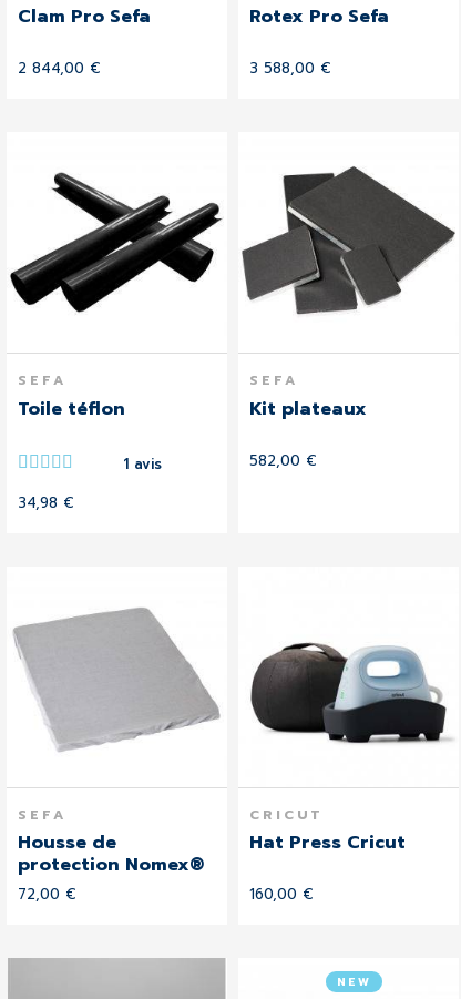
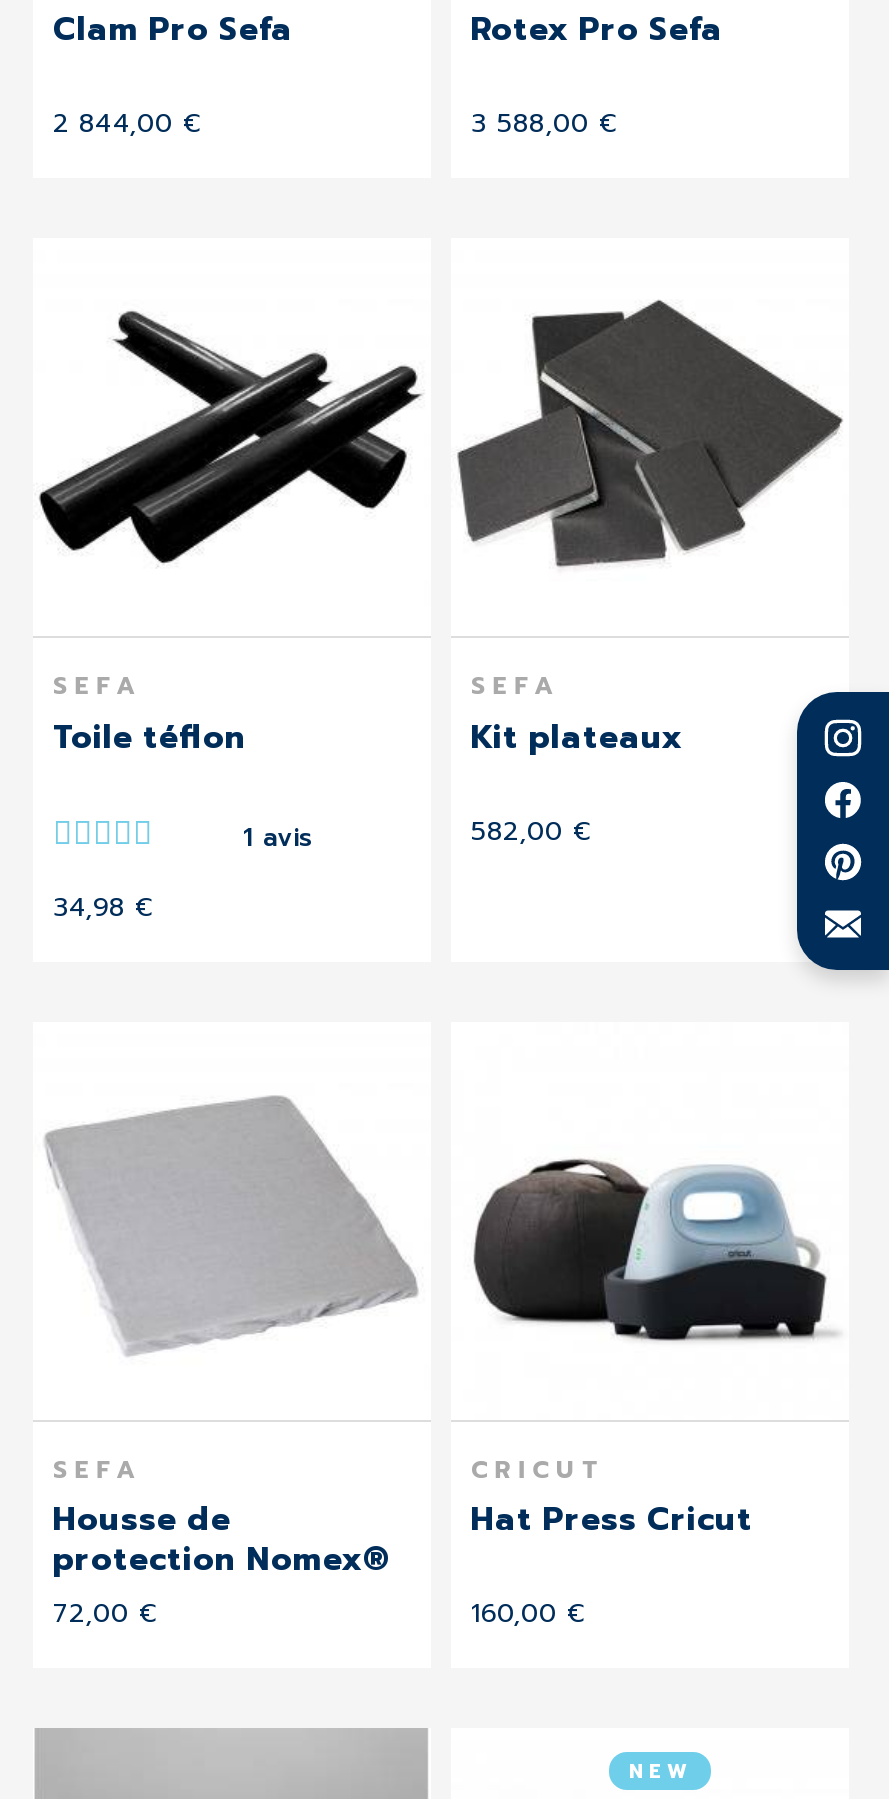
none -> [795,690,883,974] [image]

